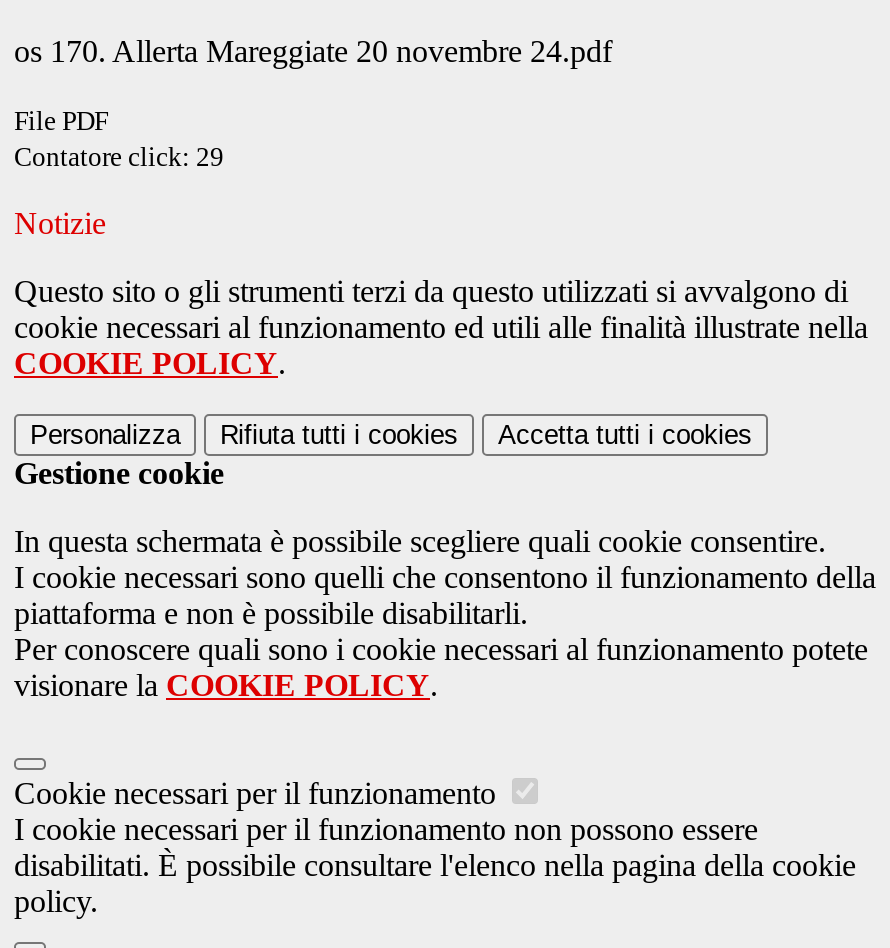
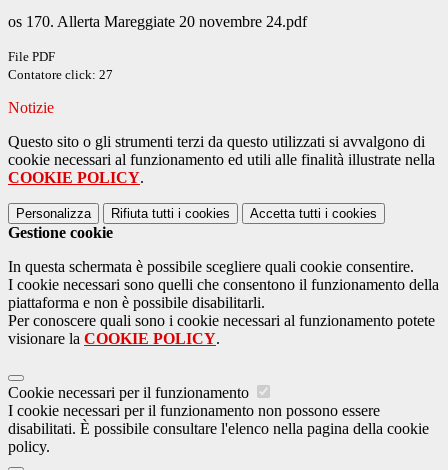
[14,141,224,171] Contatore click: 29 -> [8,66,113,81] Contatore click: 27

